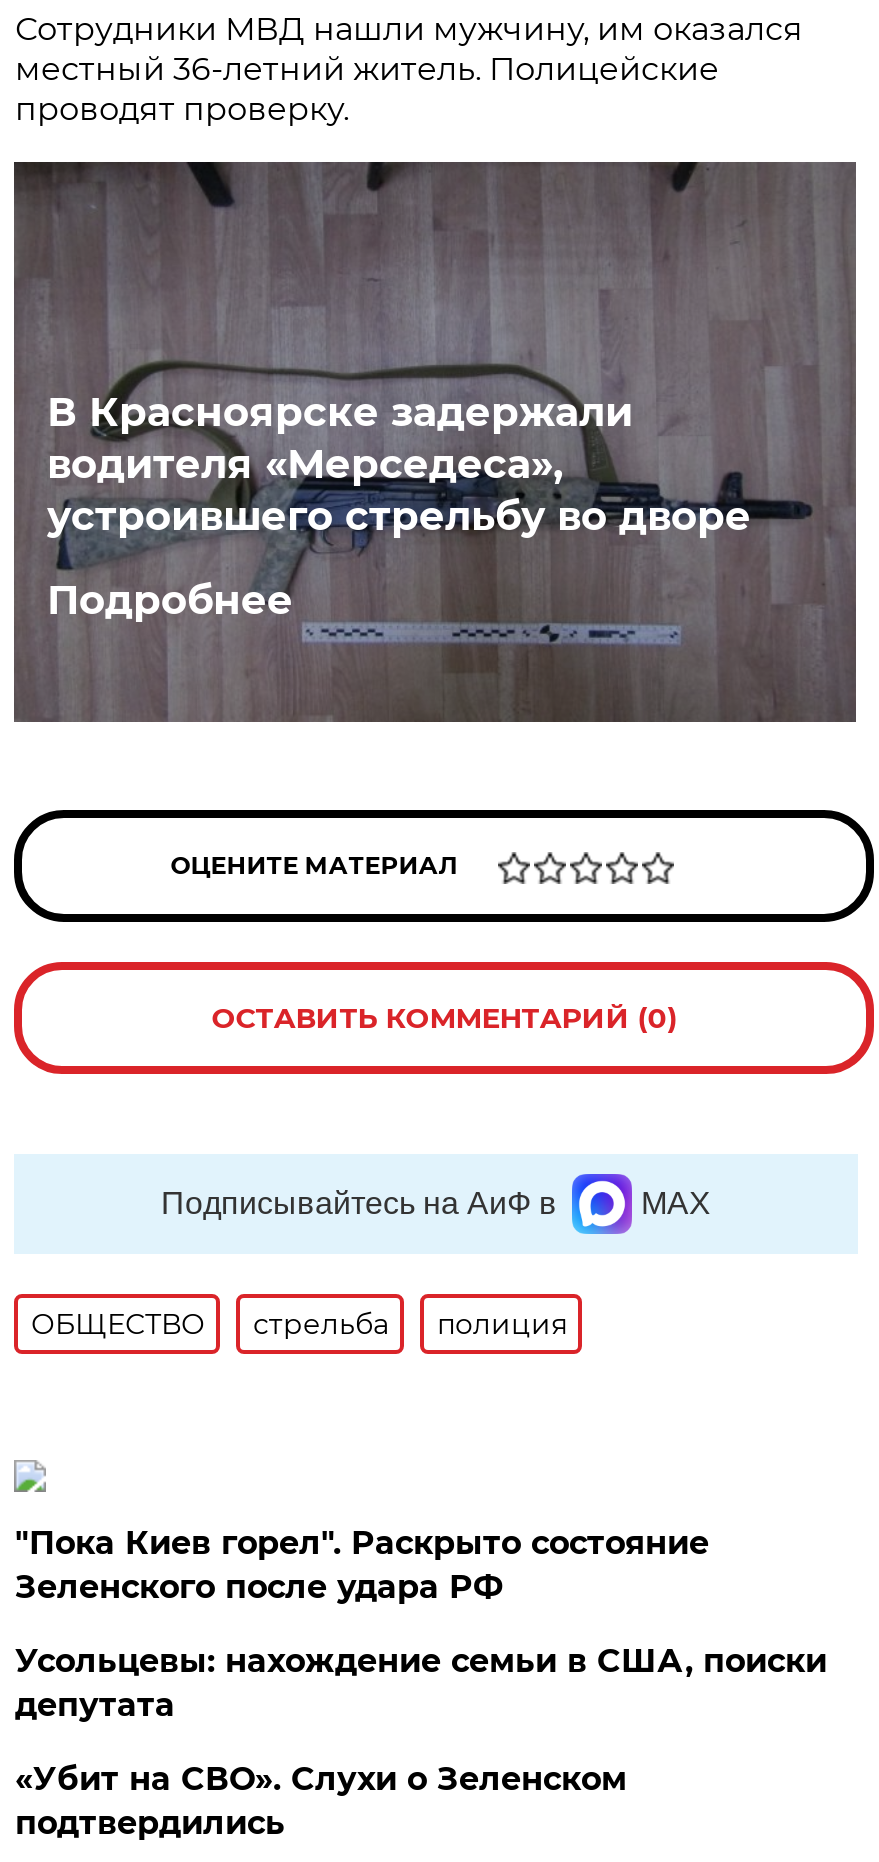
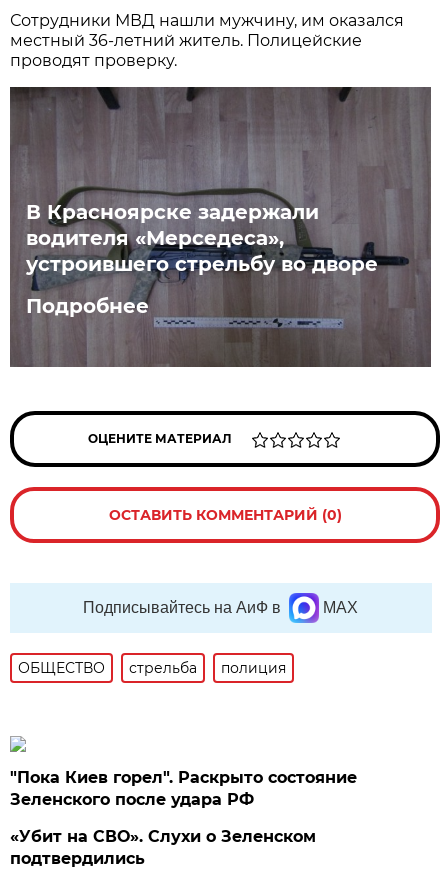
[15,1642,827,1724] Усольцевы: нахождение семьи в США, поиски | депутата -> none

